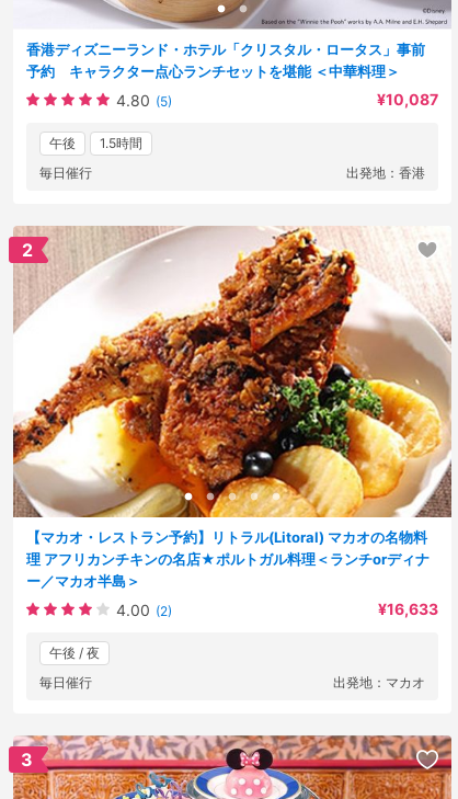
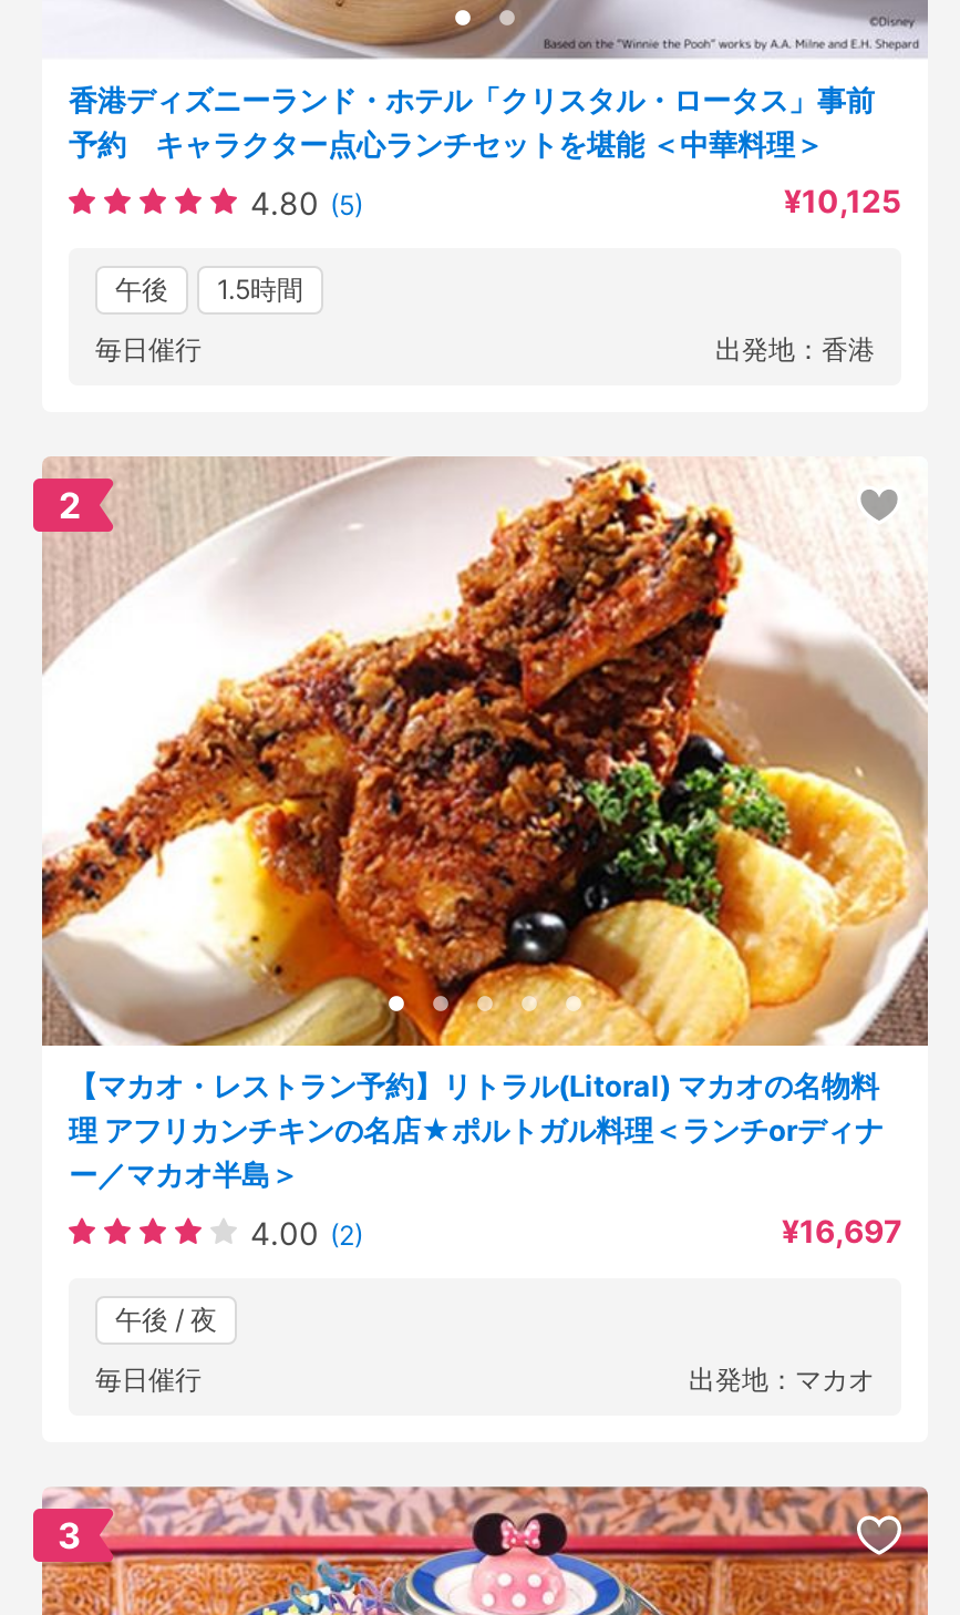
[377,90,438,108] ¥10,087 -> [784,181,901,219] ¥10,125
[378,600,438,619] ¥16,633 -> [782,1213,901,1251] ¥16,697

